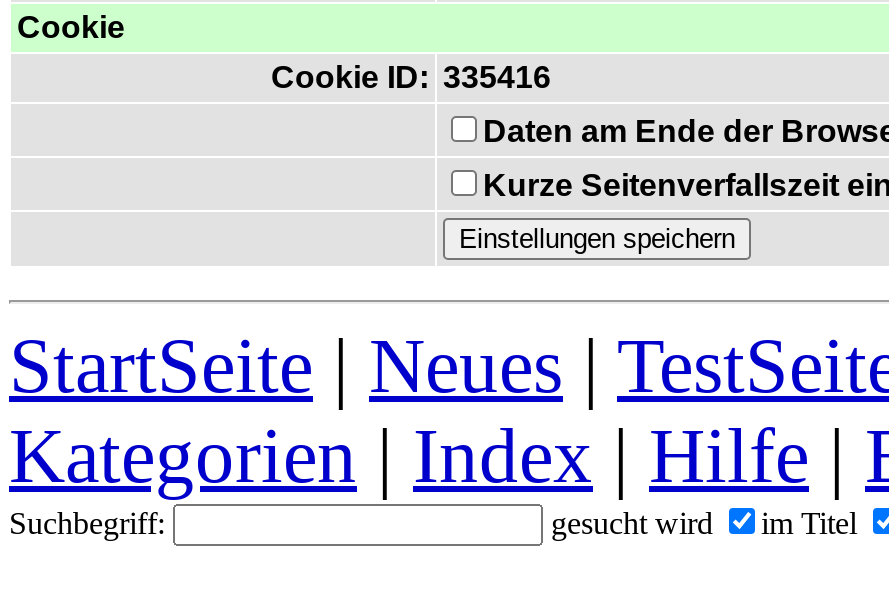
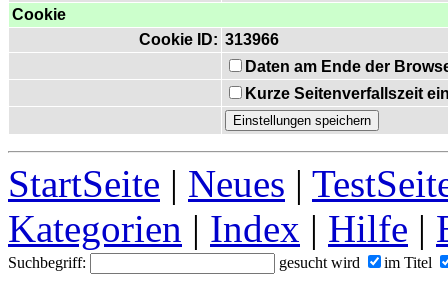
[271,60,551,94] Cookie ID: 335416 -> [139,31,279,48] Cookie ID: 313966

